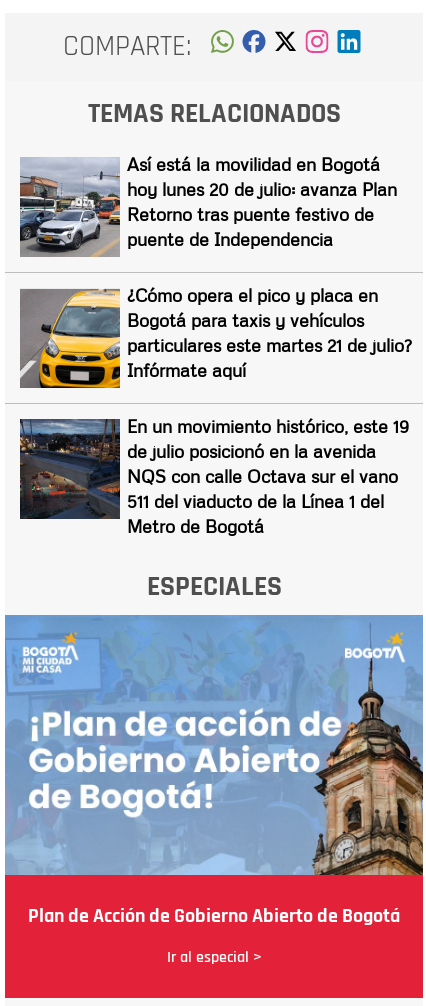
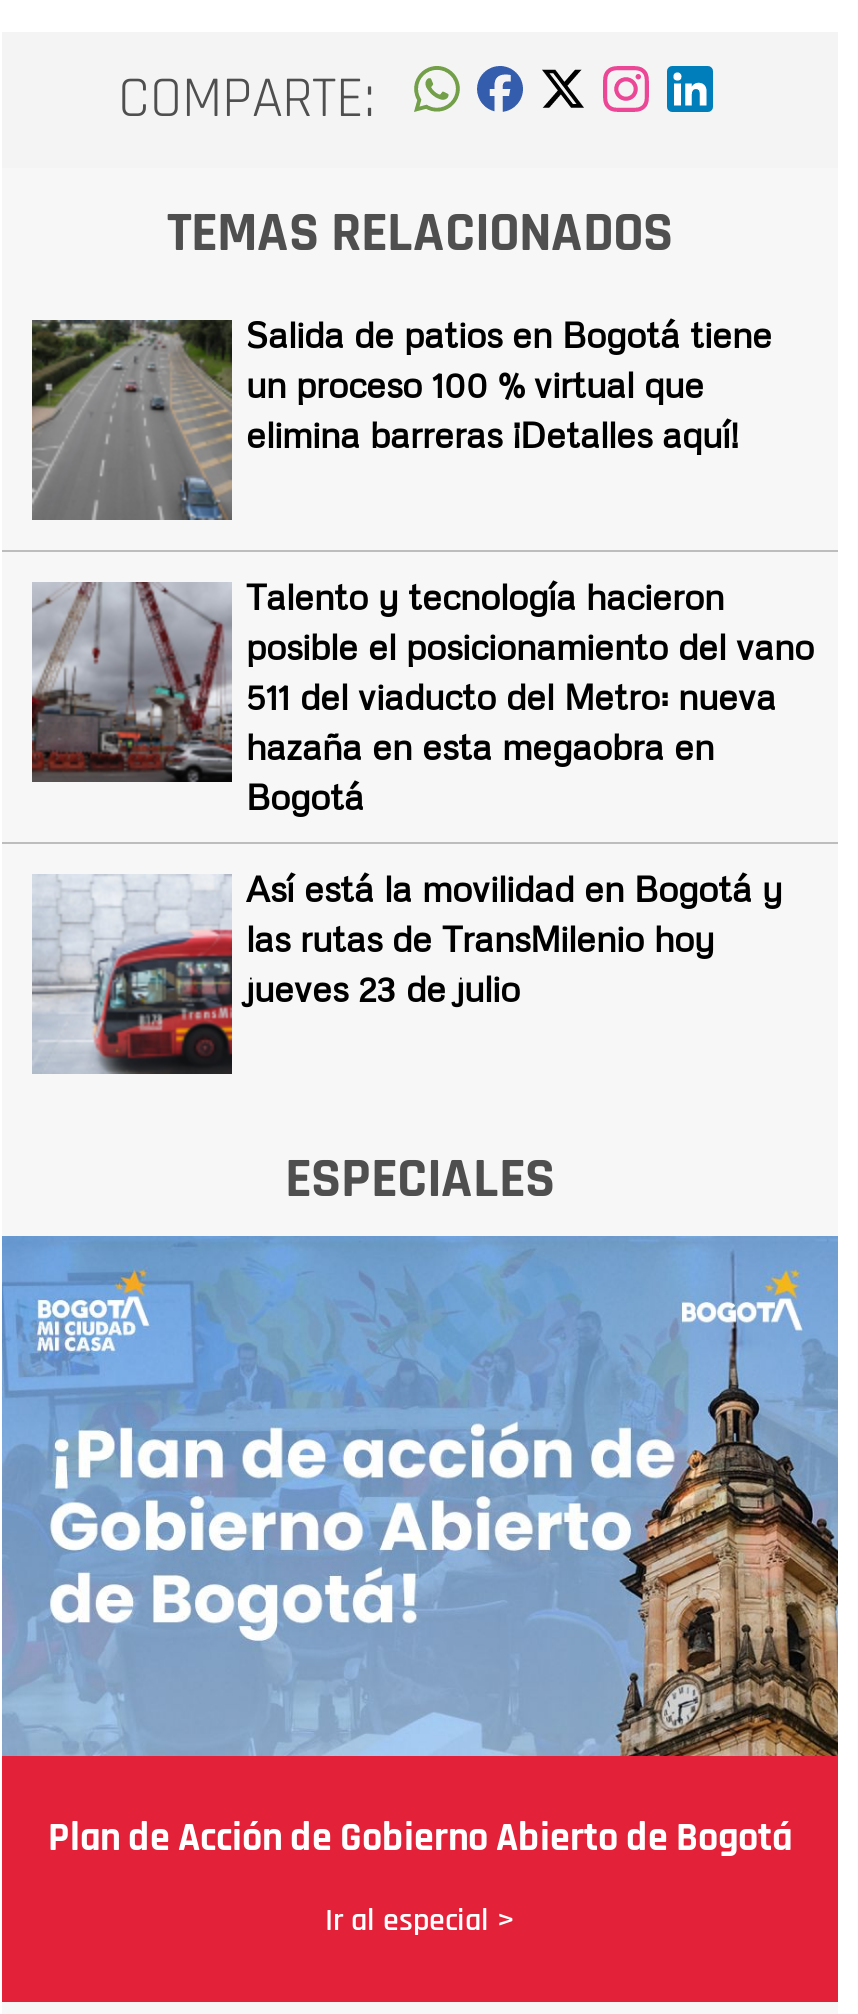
[20,153,397,257] [image] | Así está la movilidad en Bogotá | hoy lunes 20 de julio: avanza Plan | Retorno tras puente festivo de | puente de Independencia -> [30,312,772,522] [image] | Salida de patios en Bogotá tiene | un proceso 100 % virtual que | elimina barreras ¡Detalles aquí!
[20,284,412,389] [image] | ¿Cómo opera el pico y placa en | Bogotá para taxis y vehículos | particulares este martes 21 de julio? | Infórmate aquí -> [30,574,814,818] [image] | Talento y tecnología hacieron | posible el posicionamiento del vano | 511 del viaducto del Metro: nueva | hazaña en esta megaobra en | Bogotá
[19,415,409,537] [image] | En un movimiento histórico, este 19 | de julio posicionó en la avenida | NQS con calle Octava sur el vano | 511 del viaducto de la Línea 1 del | Metro de Bogotá -> [32,844,782,1076] [image] | Así está la movilidad en Bogotá y | las rutas de TransMilenio hoy | jueves 23 de julio

